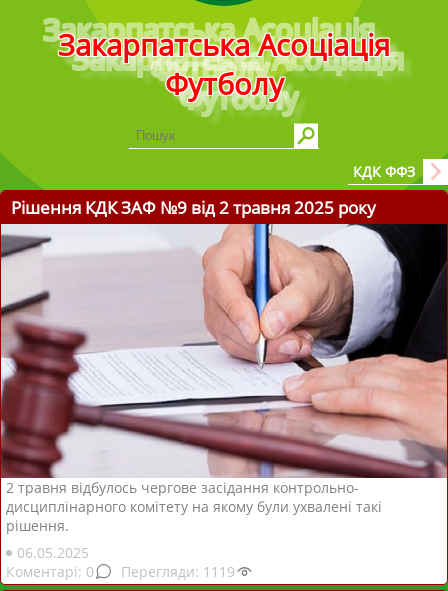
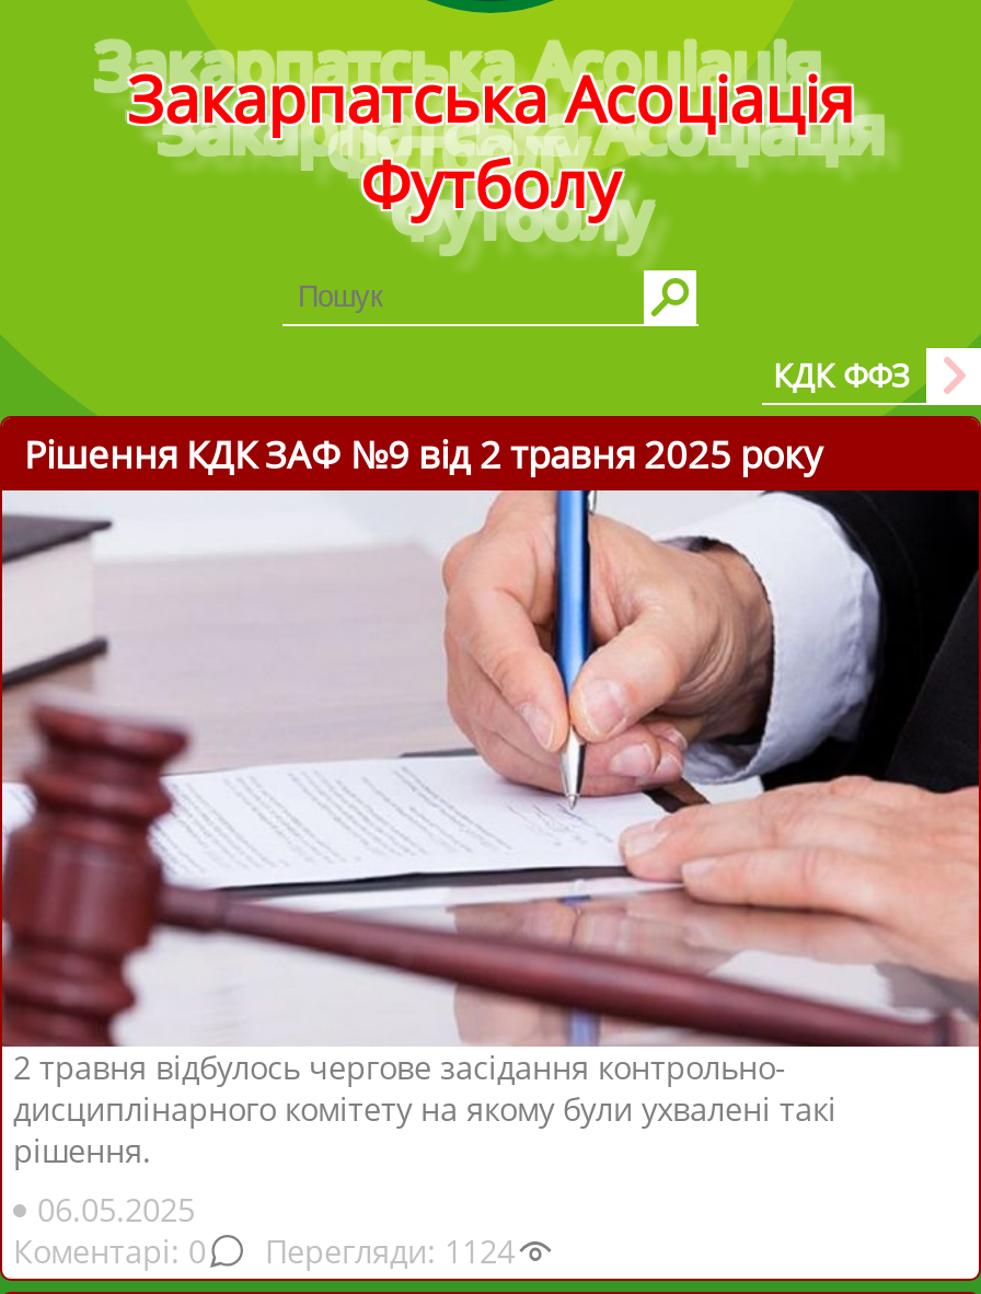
[203,562,235,581] 1119 -> [445,1230,515,1271] 1124

